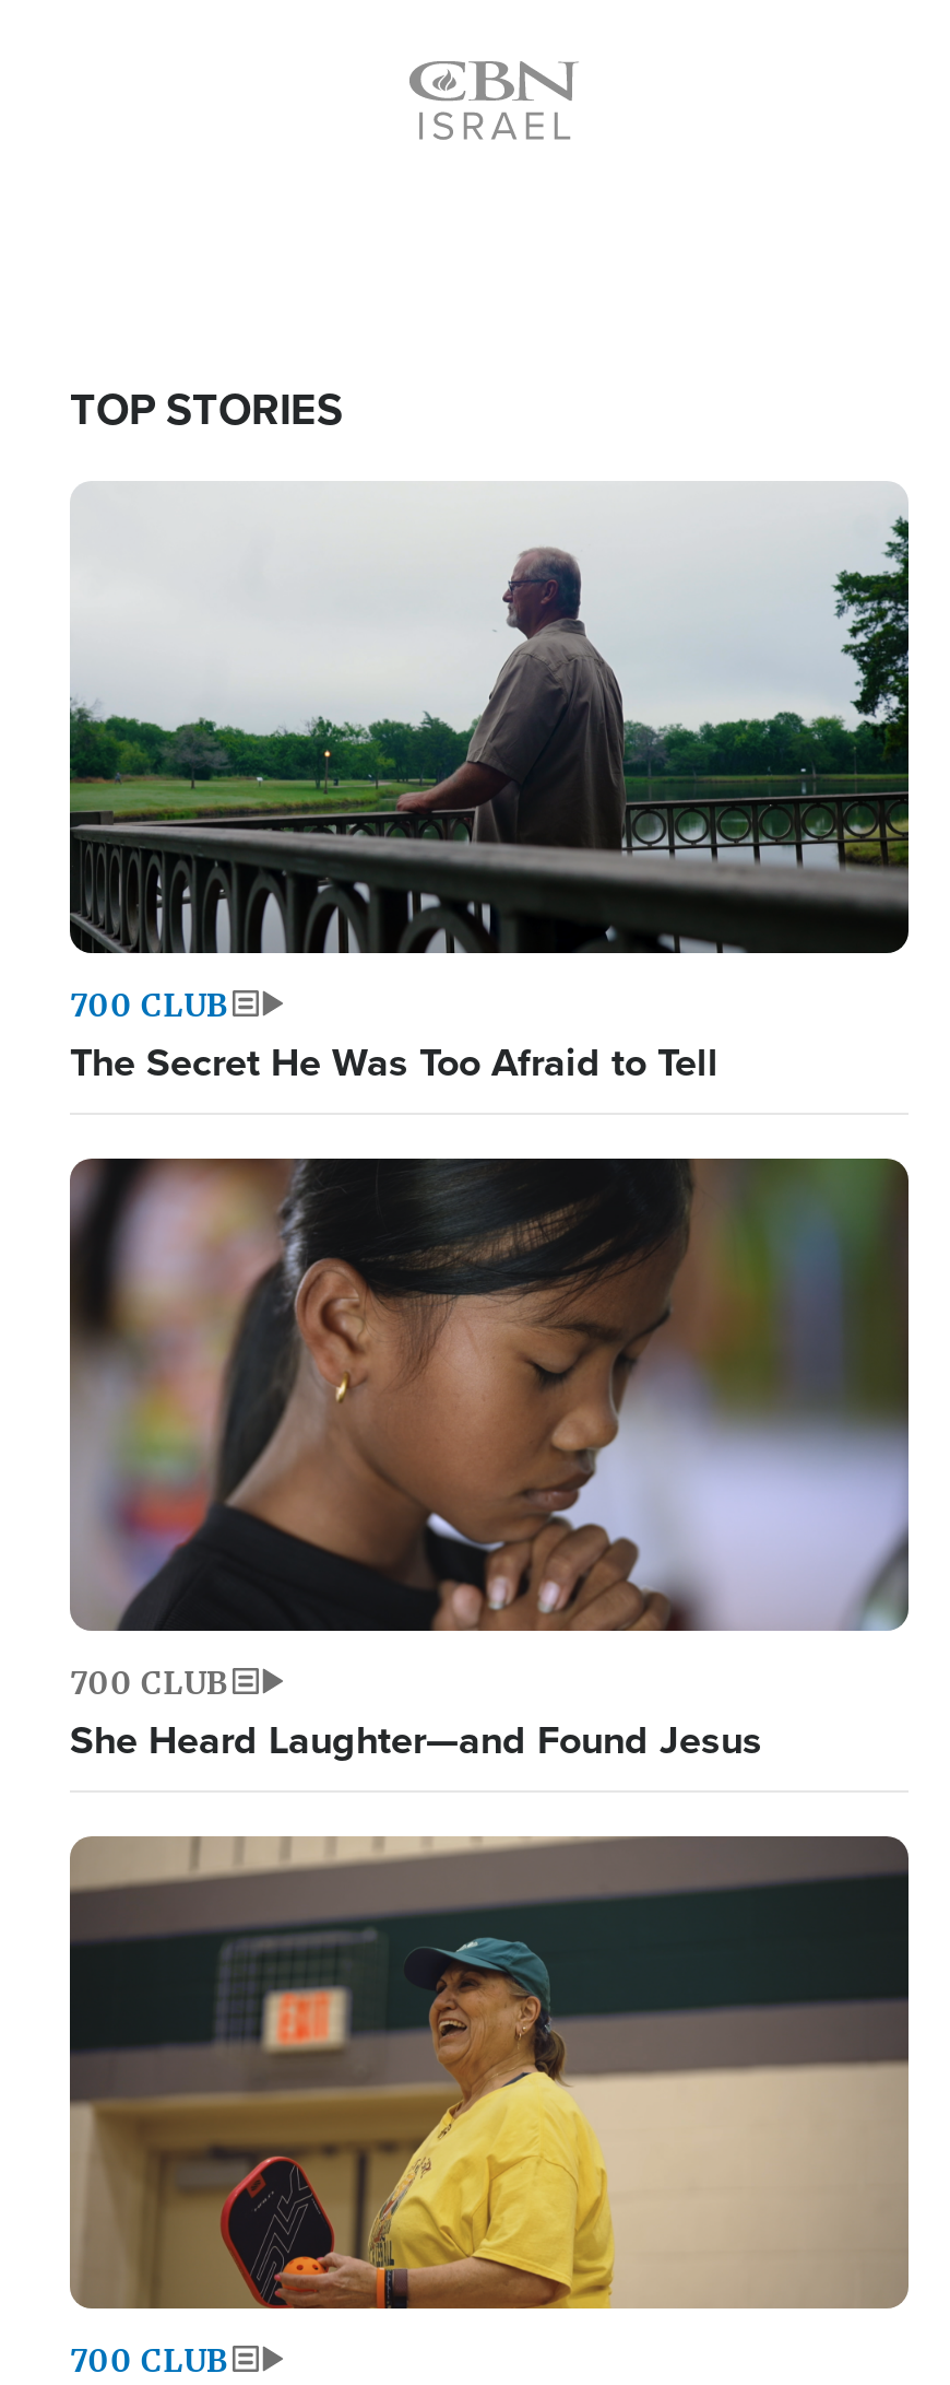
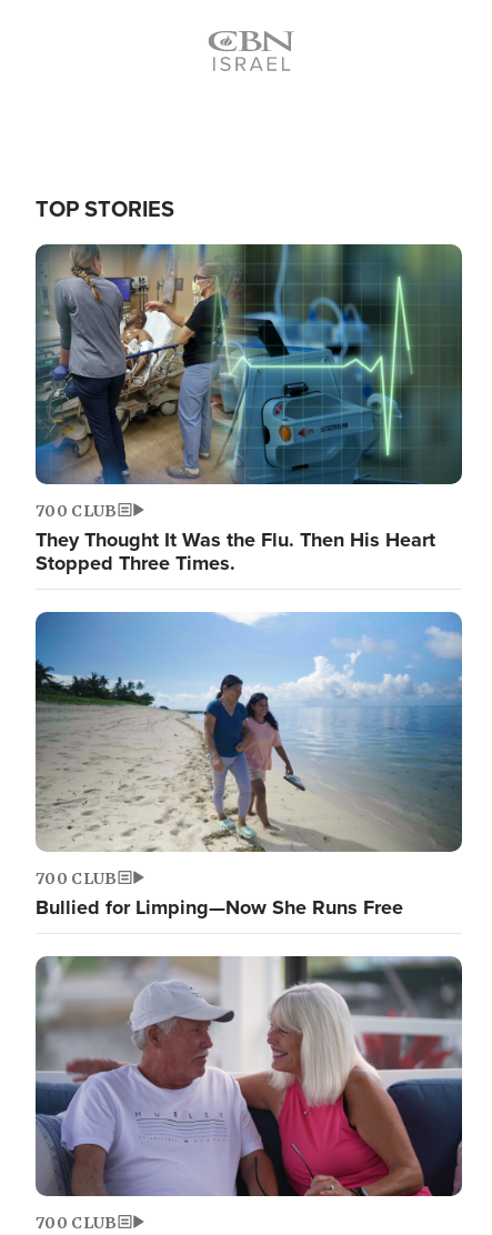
[68,481,909,1091] [image] | The Secret He Was Too Afraid to Tell -> [34,243,462,578] [image] | They Thought It Was the Flu. Then His Heart | Stopped Three Times.
[68,1156,911,1769] [image] | She Heard Laughter—and Found Jesus -> [34,611,463,922] [image] | Bullied for Limping—Now She Runs Free
[68,1834,911,2311] [image] -> [34,955,463,1197] [image]

